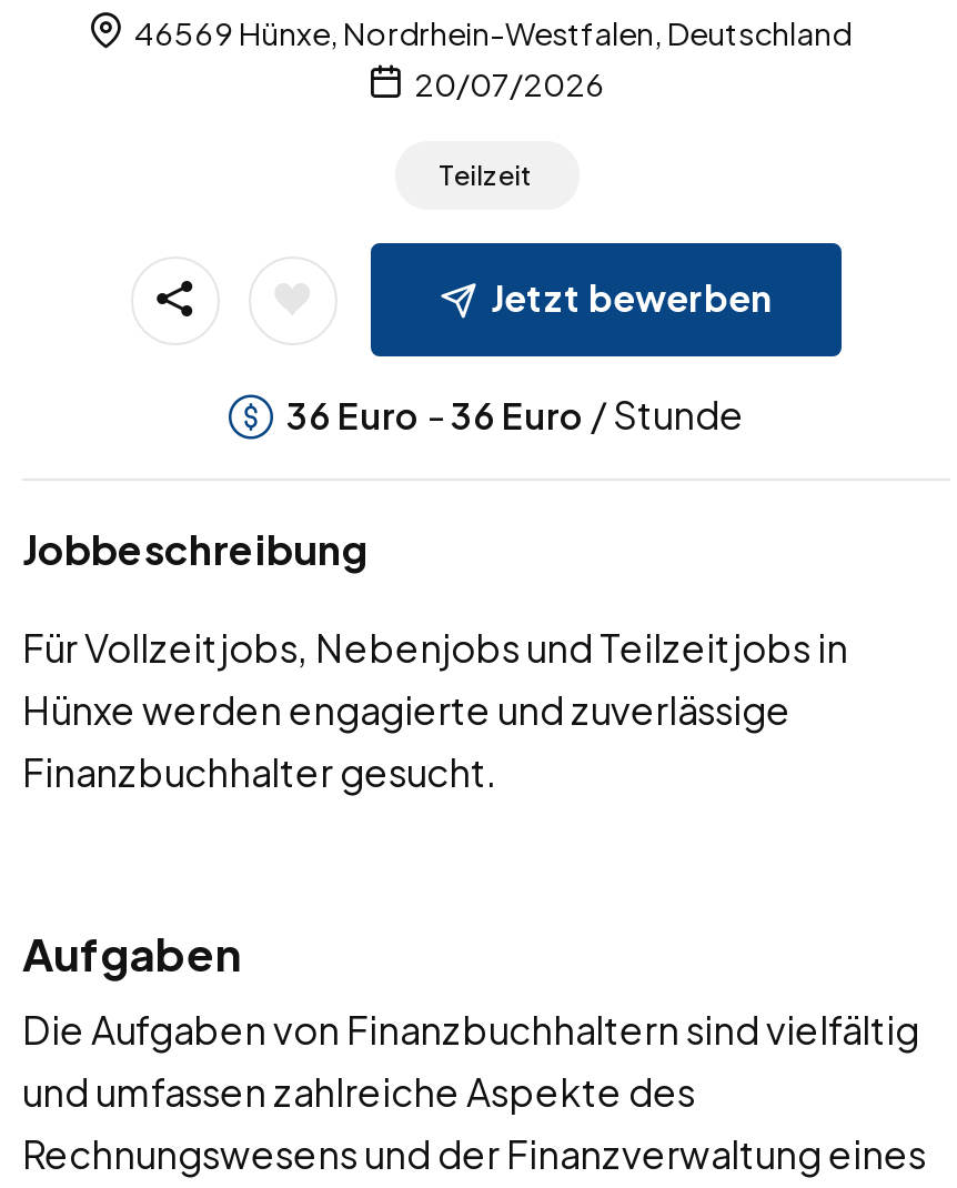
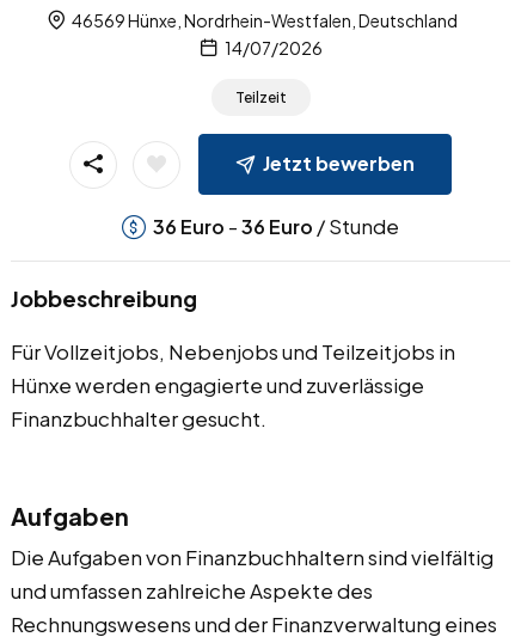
[410,64,605,104] 20/07/2026 -> [222,37,322,59] 14/07/2026

